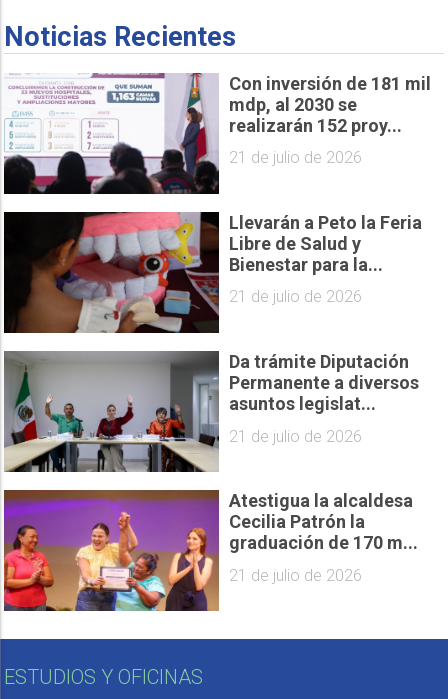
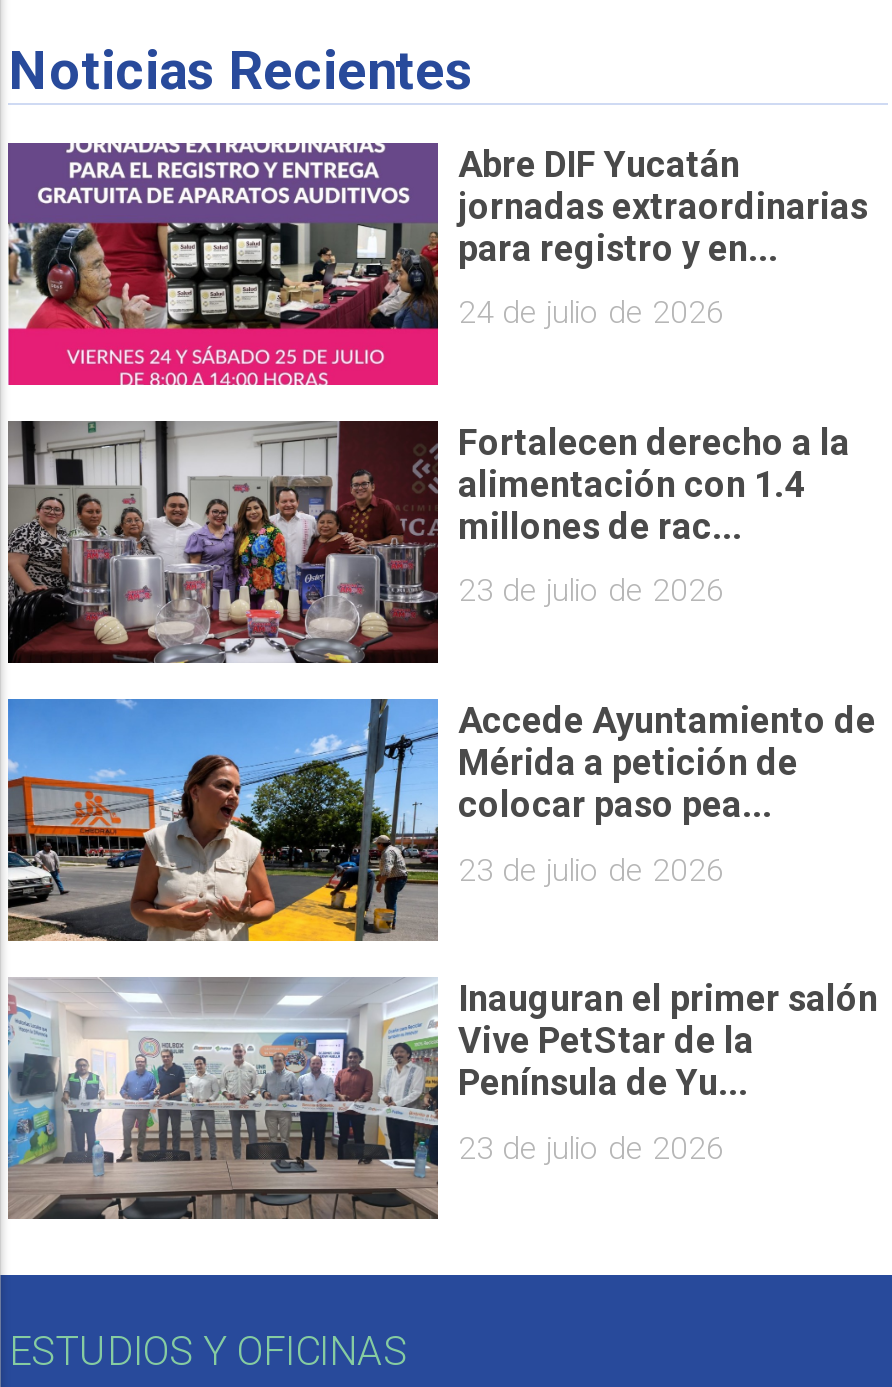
[3,73,431,195] [image] | Con inversión de 181 mil | mdp, al 2030 se | realizarán 152 proy... -> [6,141,868,387] [image] | Abre DIF Yucatán | jornadas extraordinarias | para registro y en...
[229,148,362,167] 21 de julio de 2026 -> [458,293,724,331] 24 de julio de 2026
[3,211,422,334] [image] | Llevarán a Peto la Feria | Libre de Salud y | Bienestar para la... -> [6,419,850,665] [image] | Fortalecen derecho a la | alimentación con 1.4 | millones de rac...
[229,287,362,306] 21 de julio de 2026 -> [458,572,724,610] 23 de julio de 2026
[3,350,419,473] [image] | Da trámite Diputación | Permanente a diversos | asuntos legislat... -> [6,697,876,943] [image] | Accede Ayuntamiento de | Mérida a petición de | colocar paso pea...
[229,427,362,446] 21 de julio de 2026 -> [458,850,724,888] 23 de julio de 2026
[3,489,418,612] [image] | Atestigua la alcaldesa | Cecilia Patrón la | graduación de 170 m... -> [6,977,878,1221] [image] | Inauguran el primer salón | Vive PetStar de la | Península de Yu...
[229,566,362,585] 21 de julio de 2026 -> [458,1129,724,1167] 23 de julio de 2026

